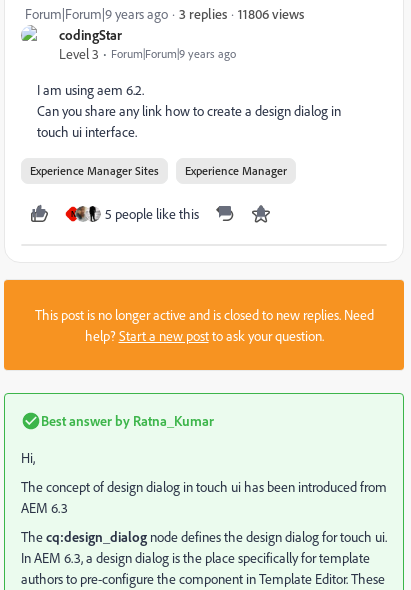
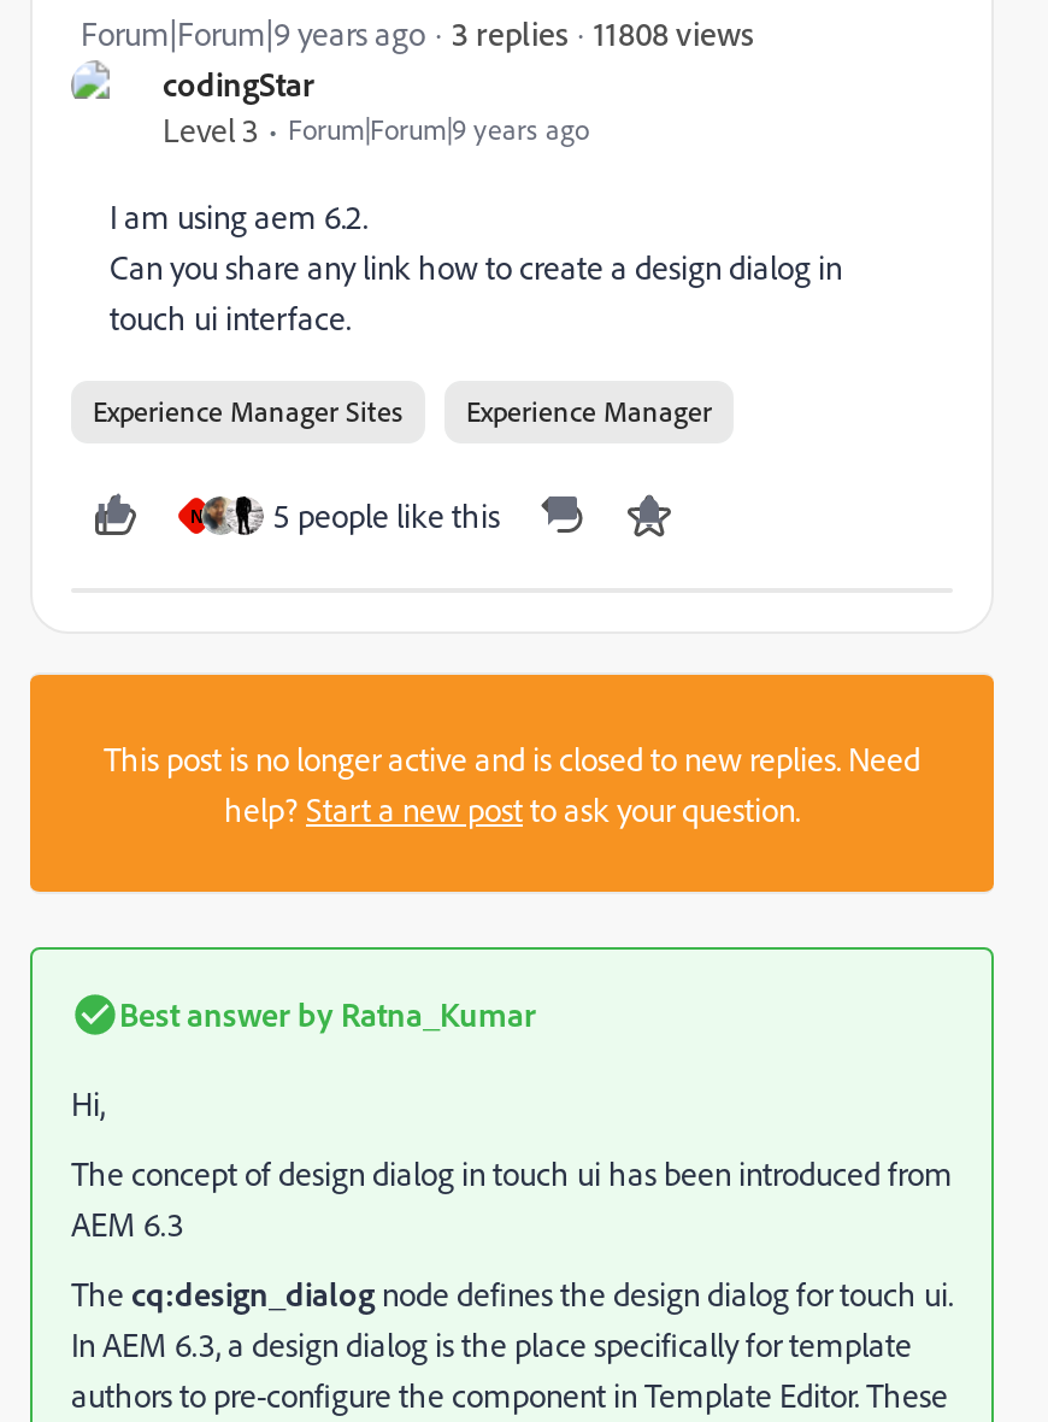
[238,4,304,21] 11806 views -> [594,11,753,52] 11808 views

